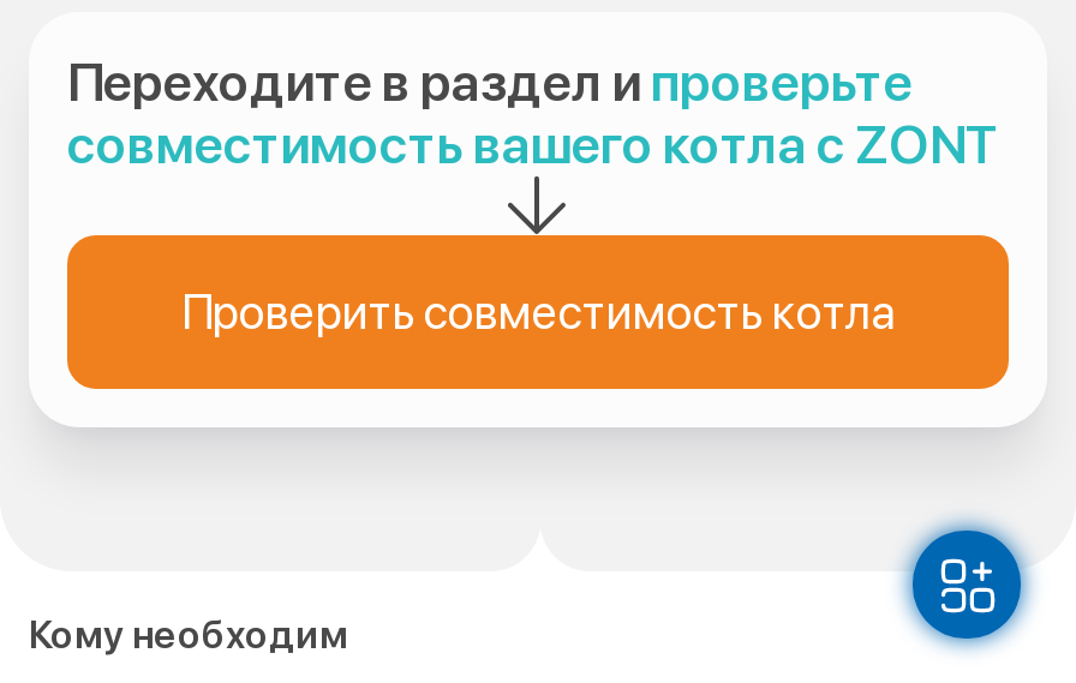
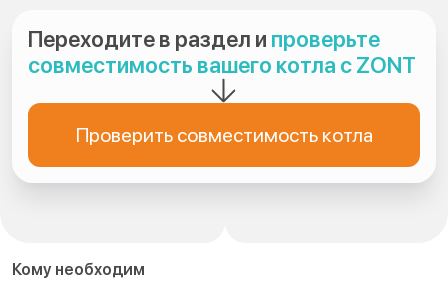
[898,519,1035,653] [image] -> none

